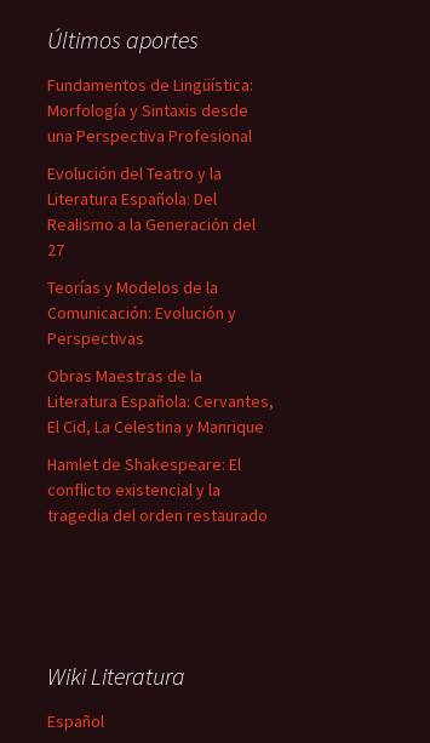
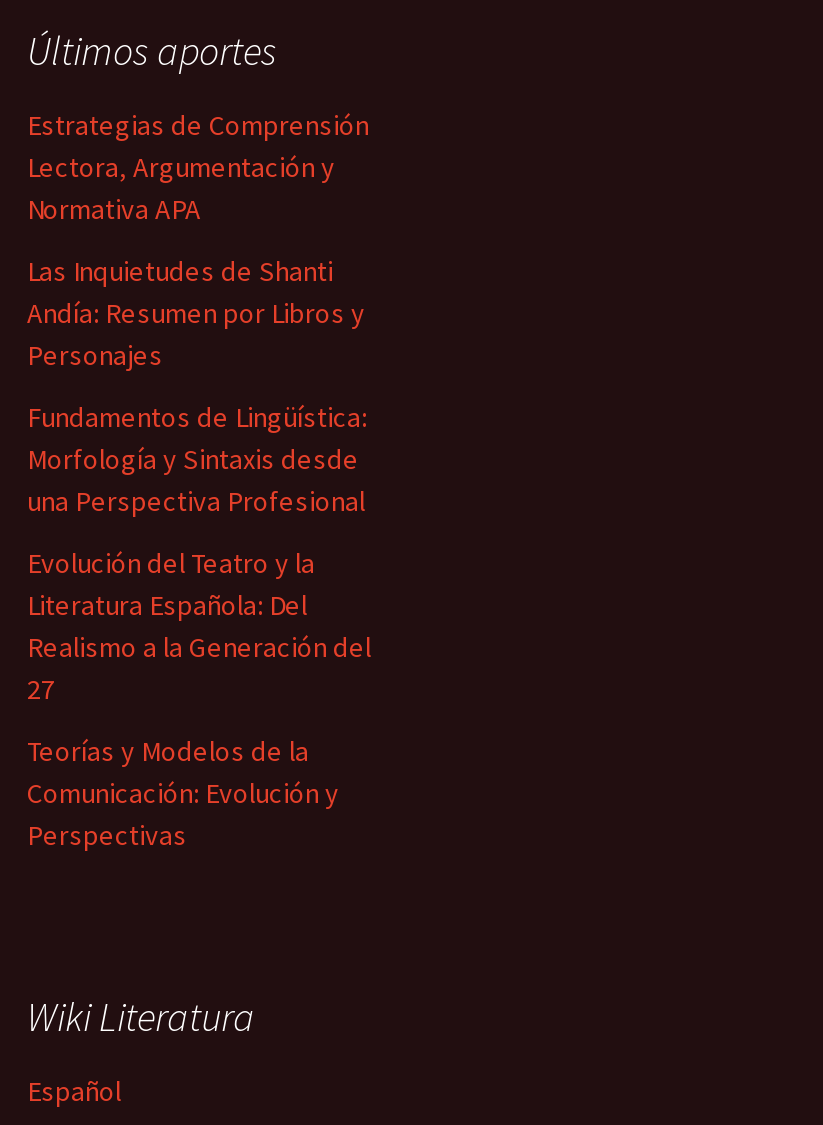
none -> [27,107,369,373] Estrategias de Comprensión | Lectora, Argumentación y | Normativa APA | Las Inquietudes de Shanti | Andía: Resumen por Libros y | Personajes
moved [47,74,256,349] -> [27,399,371,853]: Fundamentos de Lingüística: | Morfología y Sintaxis desde | una Perspectiva Profesional | ... | Comunicación: Evolución y | Perspectivas
[47,365,274,526] Obras Maestras de la | Literatura Española: Cervantes, | El Cid, La Celestina y Manrique | Hamlet de Shakespeare: El | conflicto existencial y la | tragedia del orden restaurado -> none

